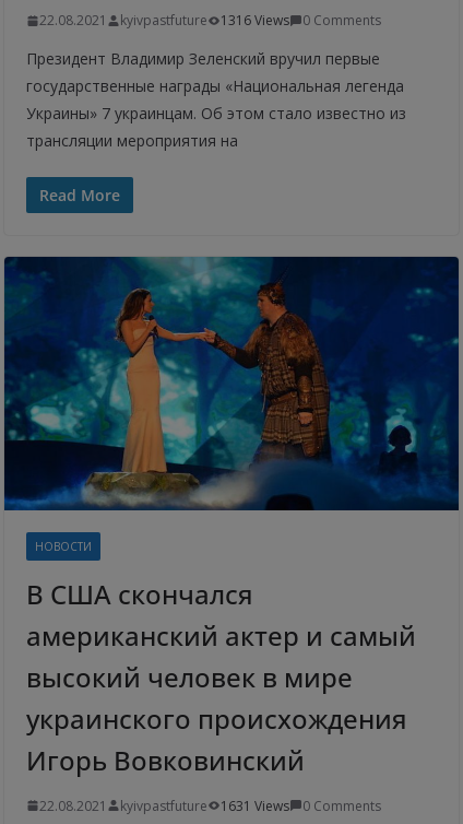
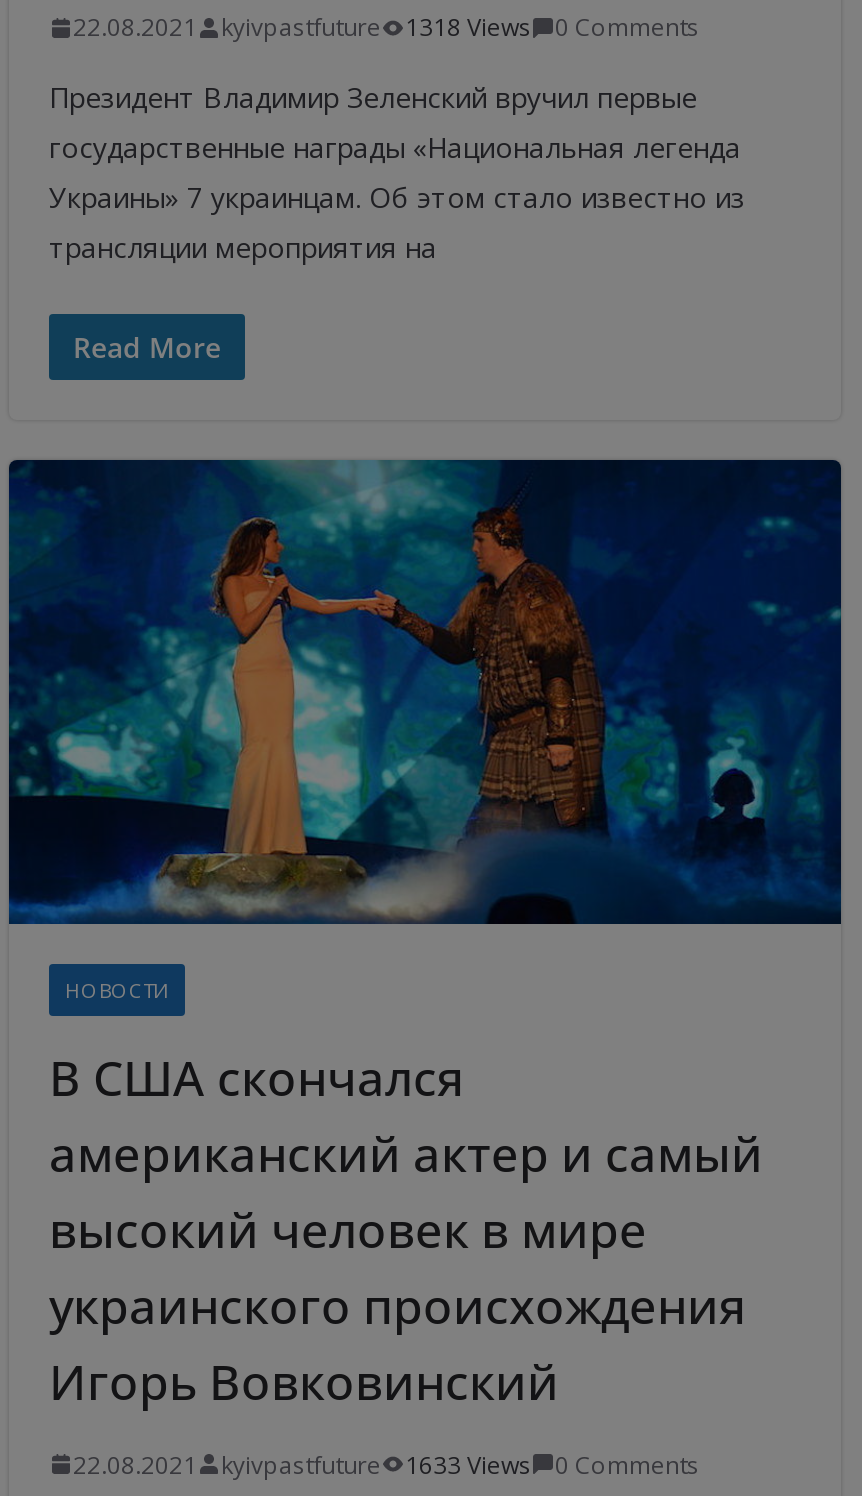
[39,11,381,30] 22.08.2021 kyivpastfuture 1316 Views 0 Comments -> [73,11,699,45] 22.08.2021 kyivpastfuture 1318 Views 0 Comments
[39,796,381,815] 22.08.2021 kyivpastfuture 1631 Views 0 Comments -> [73,1447,699,1481] 22.08.2021 kyivpastfuture 1633 Views 0 Comments

